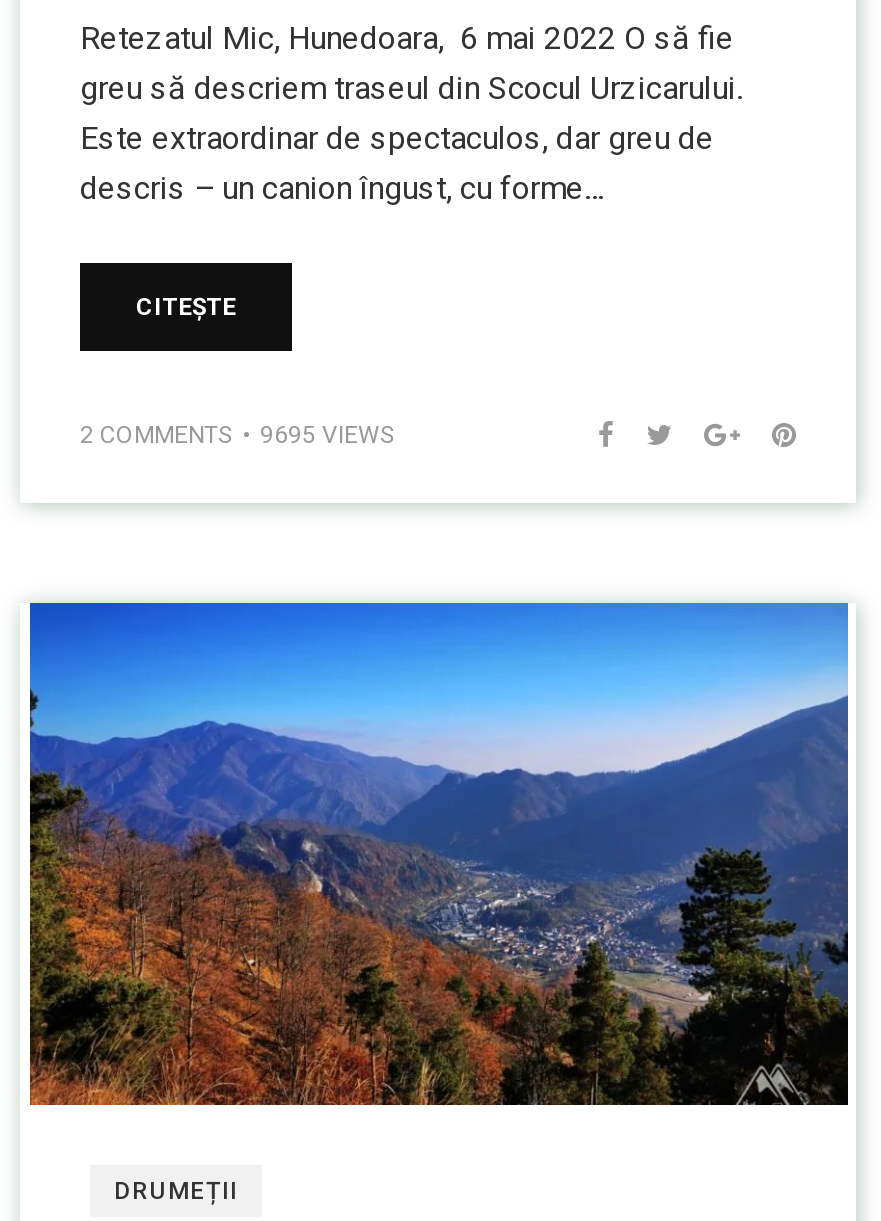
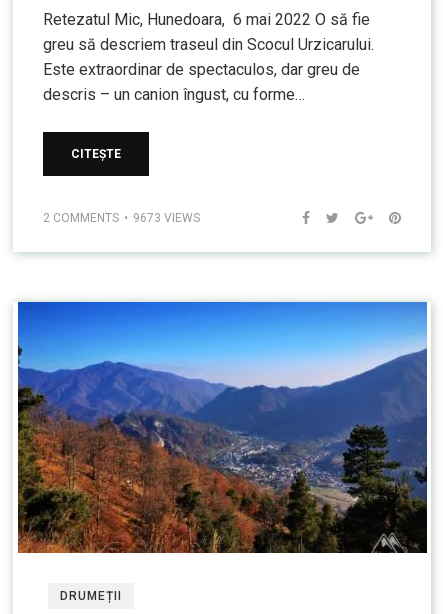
[80,421,394,449] 2 COMMENTS 9695 VIEWS -> [43,211,200,225] 2 COMMENTS 9673 VIEWS

